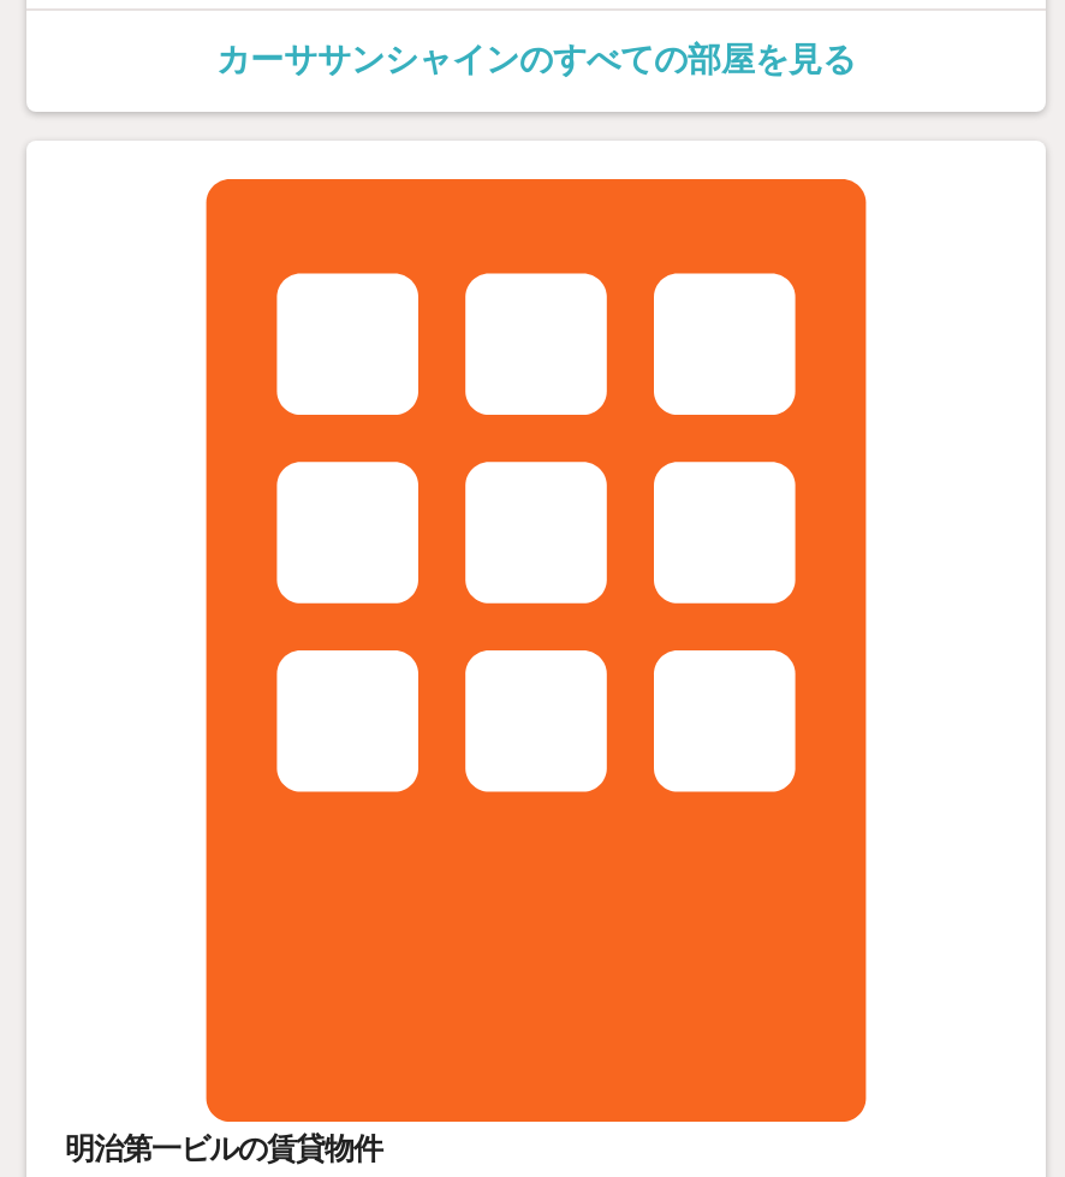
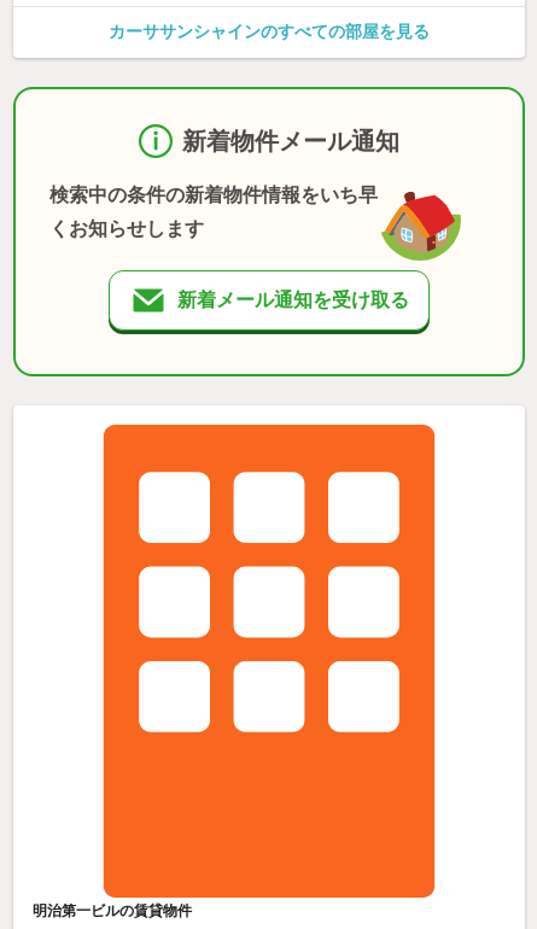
none -> [12,84,526,379] [image] | 新着物件メール通知 | 検索中の条件の新着物件情報をいち早 | くお知らせします | 新着メール通知を受け取る

